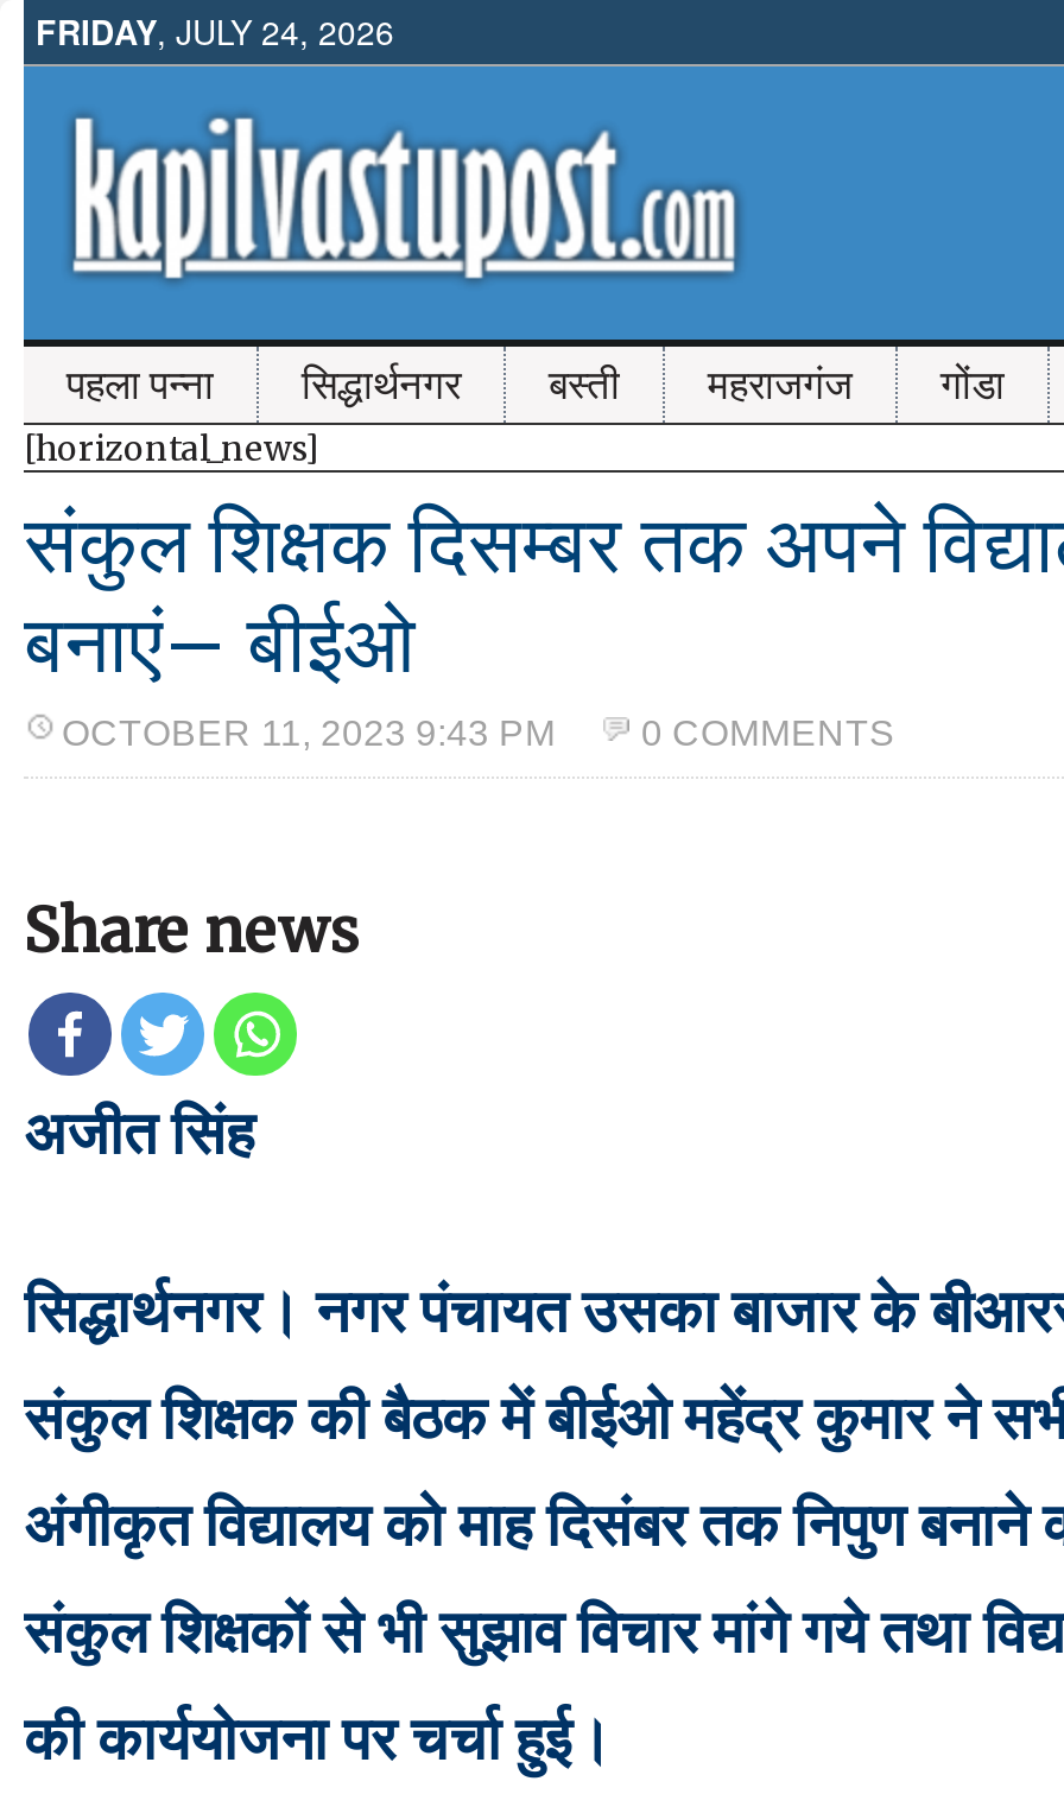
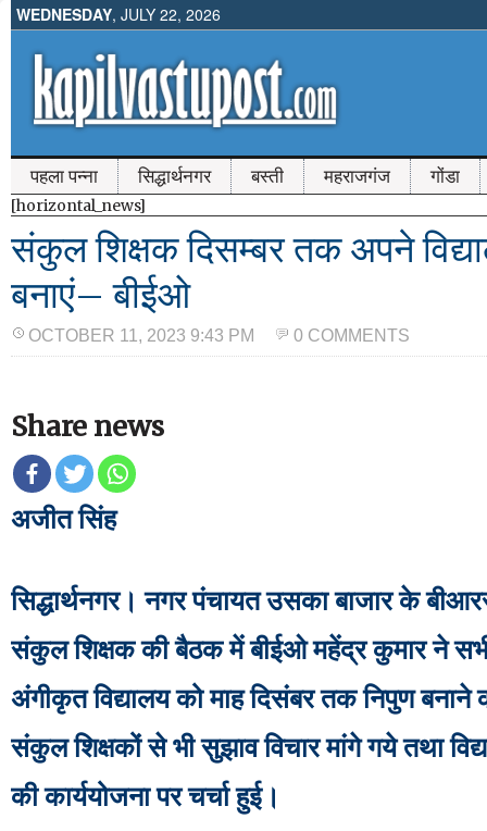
[36,7,394,55] FRIDAY, JULY 24, 2026 -> [16,3,221,25] WEDNESDAY, JULY 22, 2026

